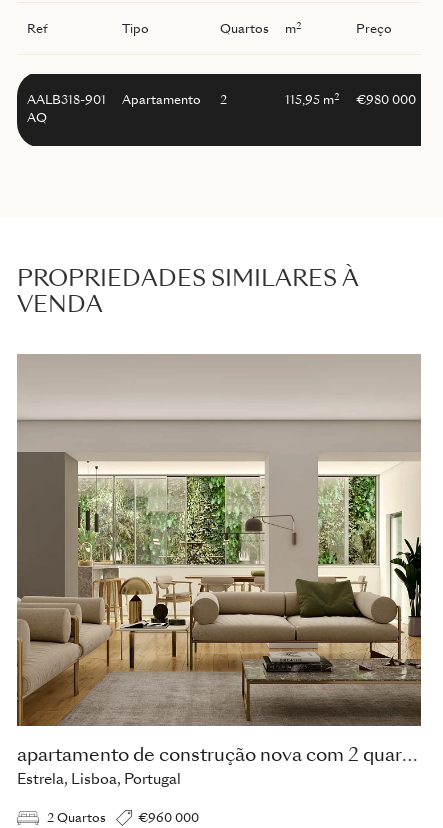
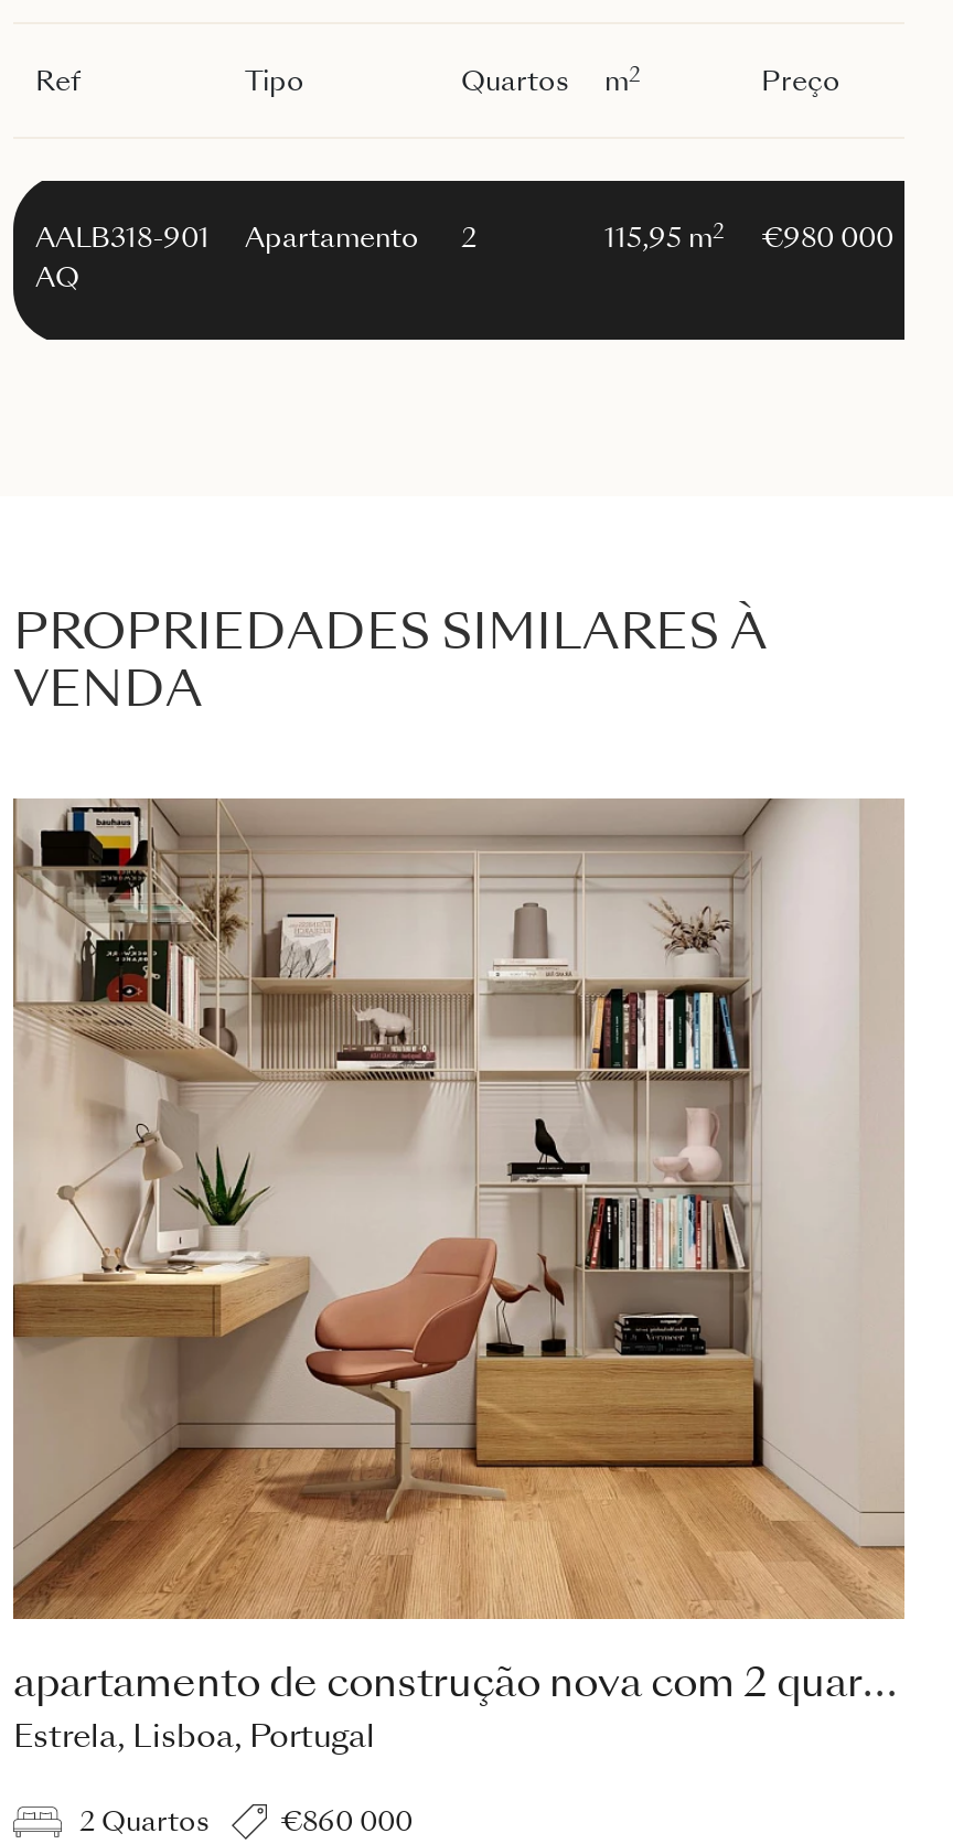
[17,355,422,727] [image] -> [13,798,907,1621] [image]
[138,813,199,825] €960 000 -> [280,1811,413,1838] €860 000

